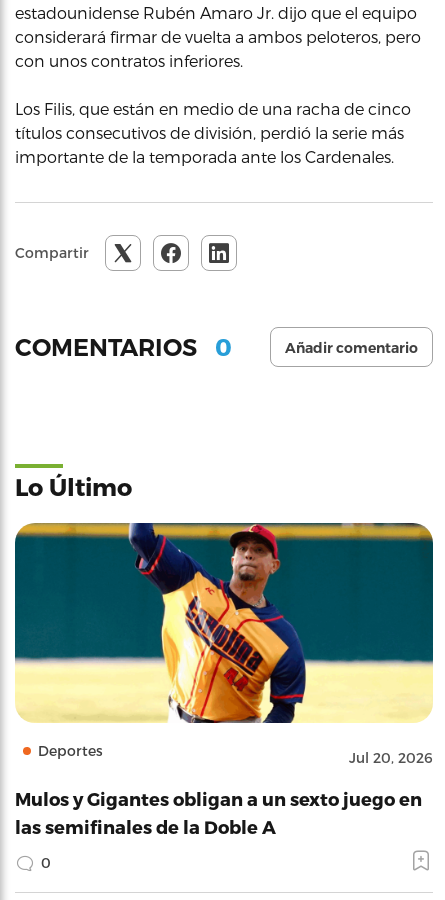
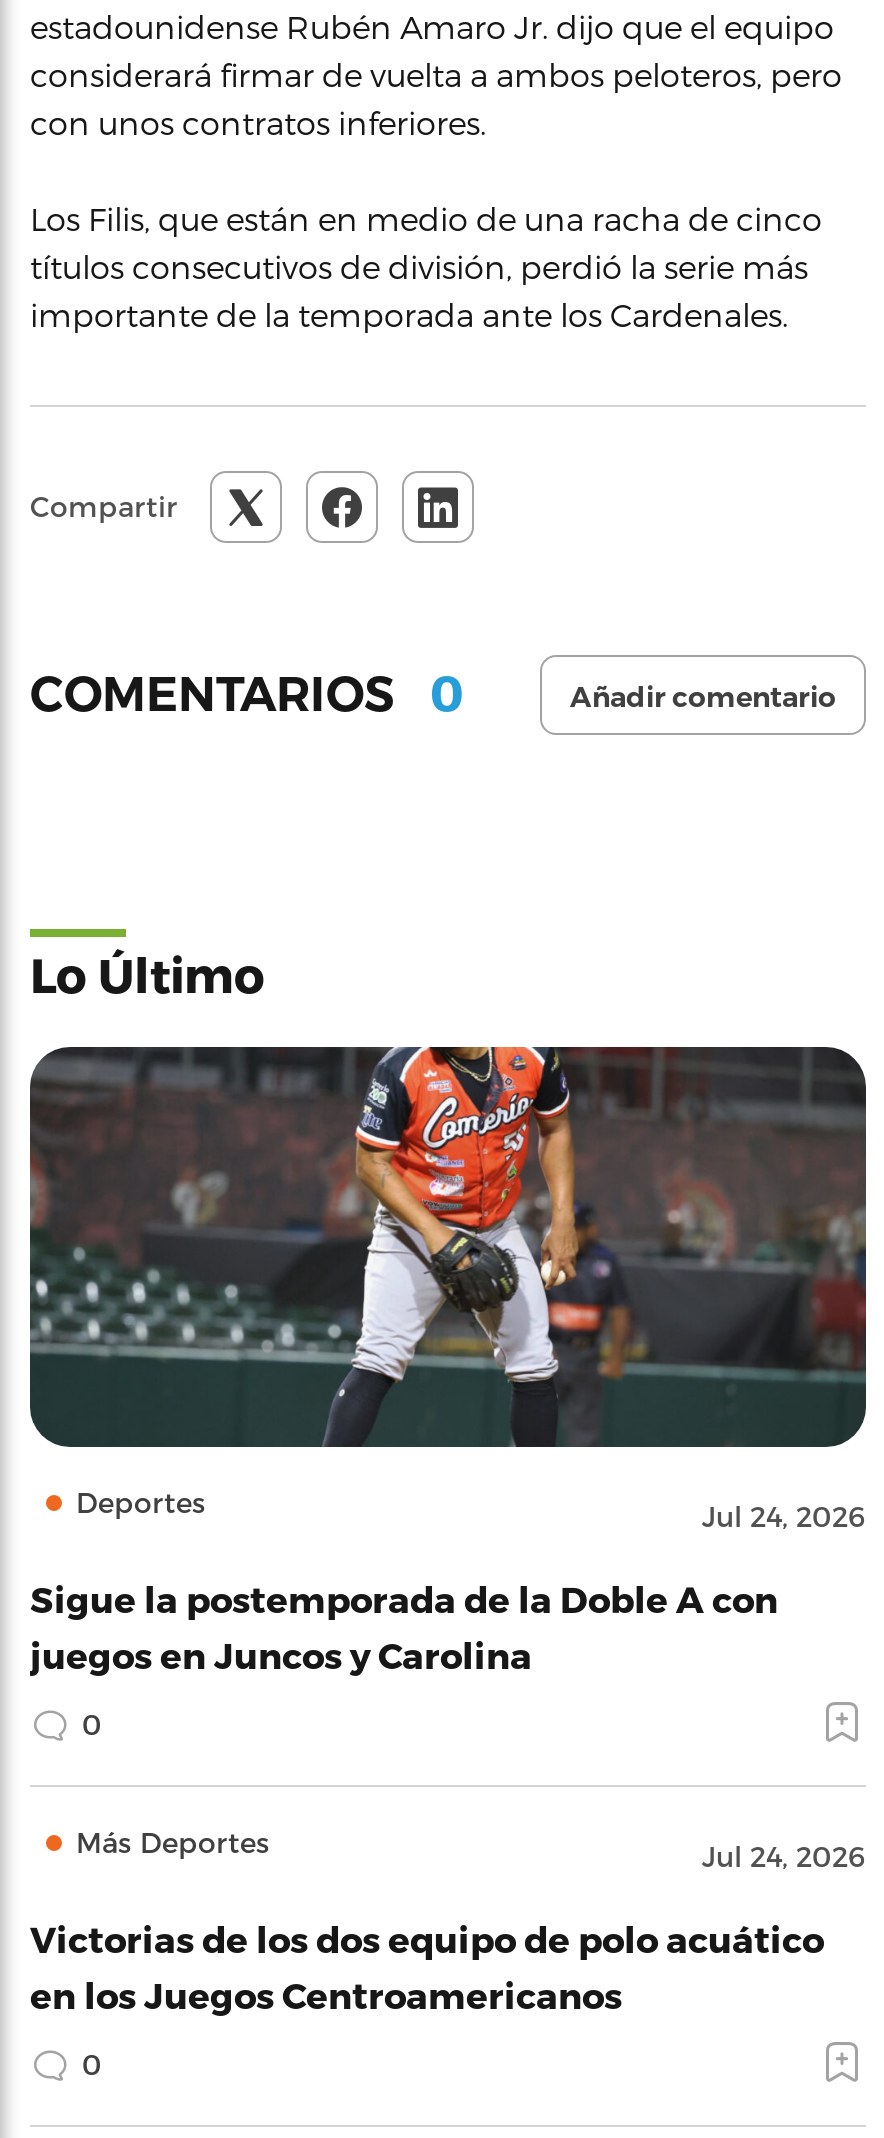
[14,522,434,837] [image] | Jul 20, 2026 | Mulos y Gigantes obligan a un sexto juego en | las semifinales de la Doble A -> [28,1044,868,2014] [image] | Jul 24, 2026 | Sigue la postemporada de la Doble A con | juegos en Juncos y Carolina | 0 | Más Deportes | Jul 24, 2026 | Victorias de los dos equipo de polo acuático | en los Juegos Centroamericanos

